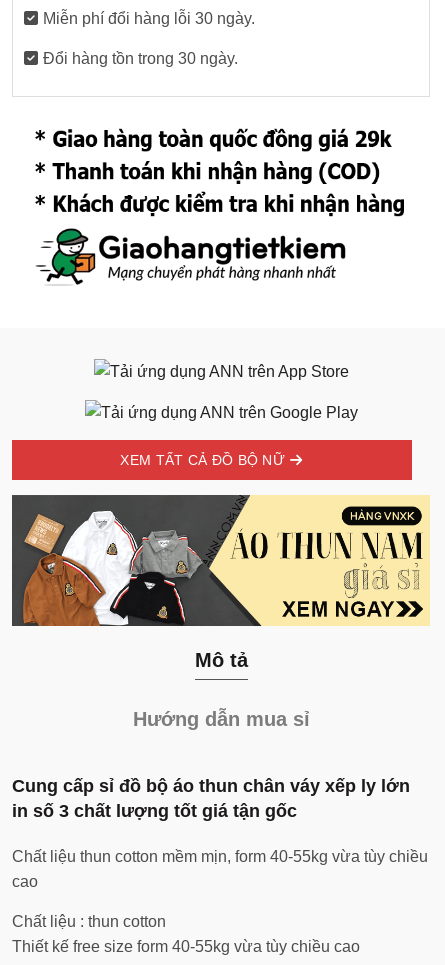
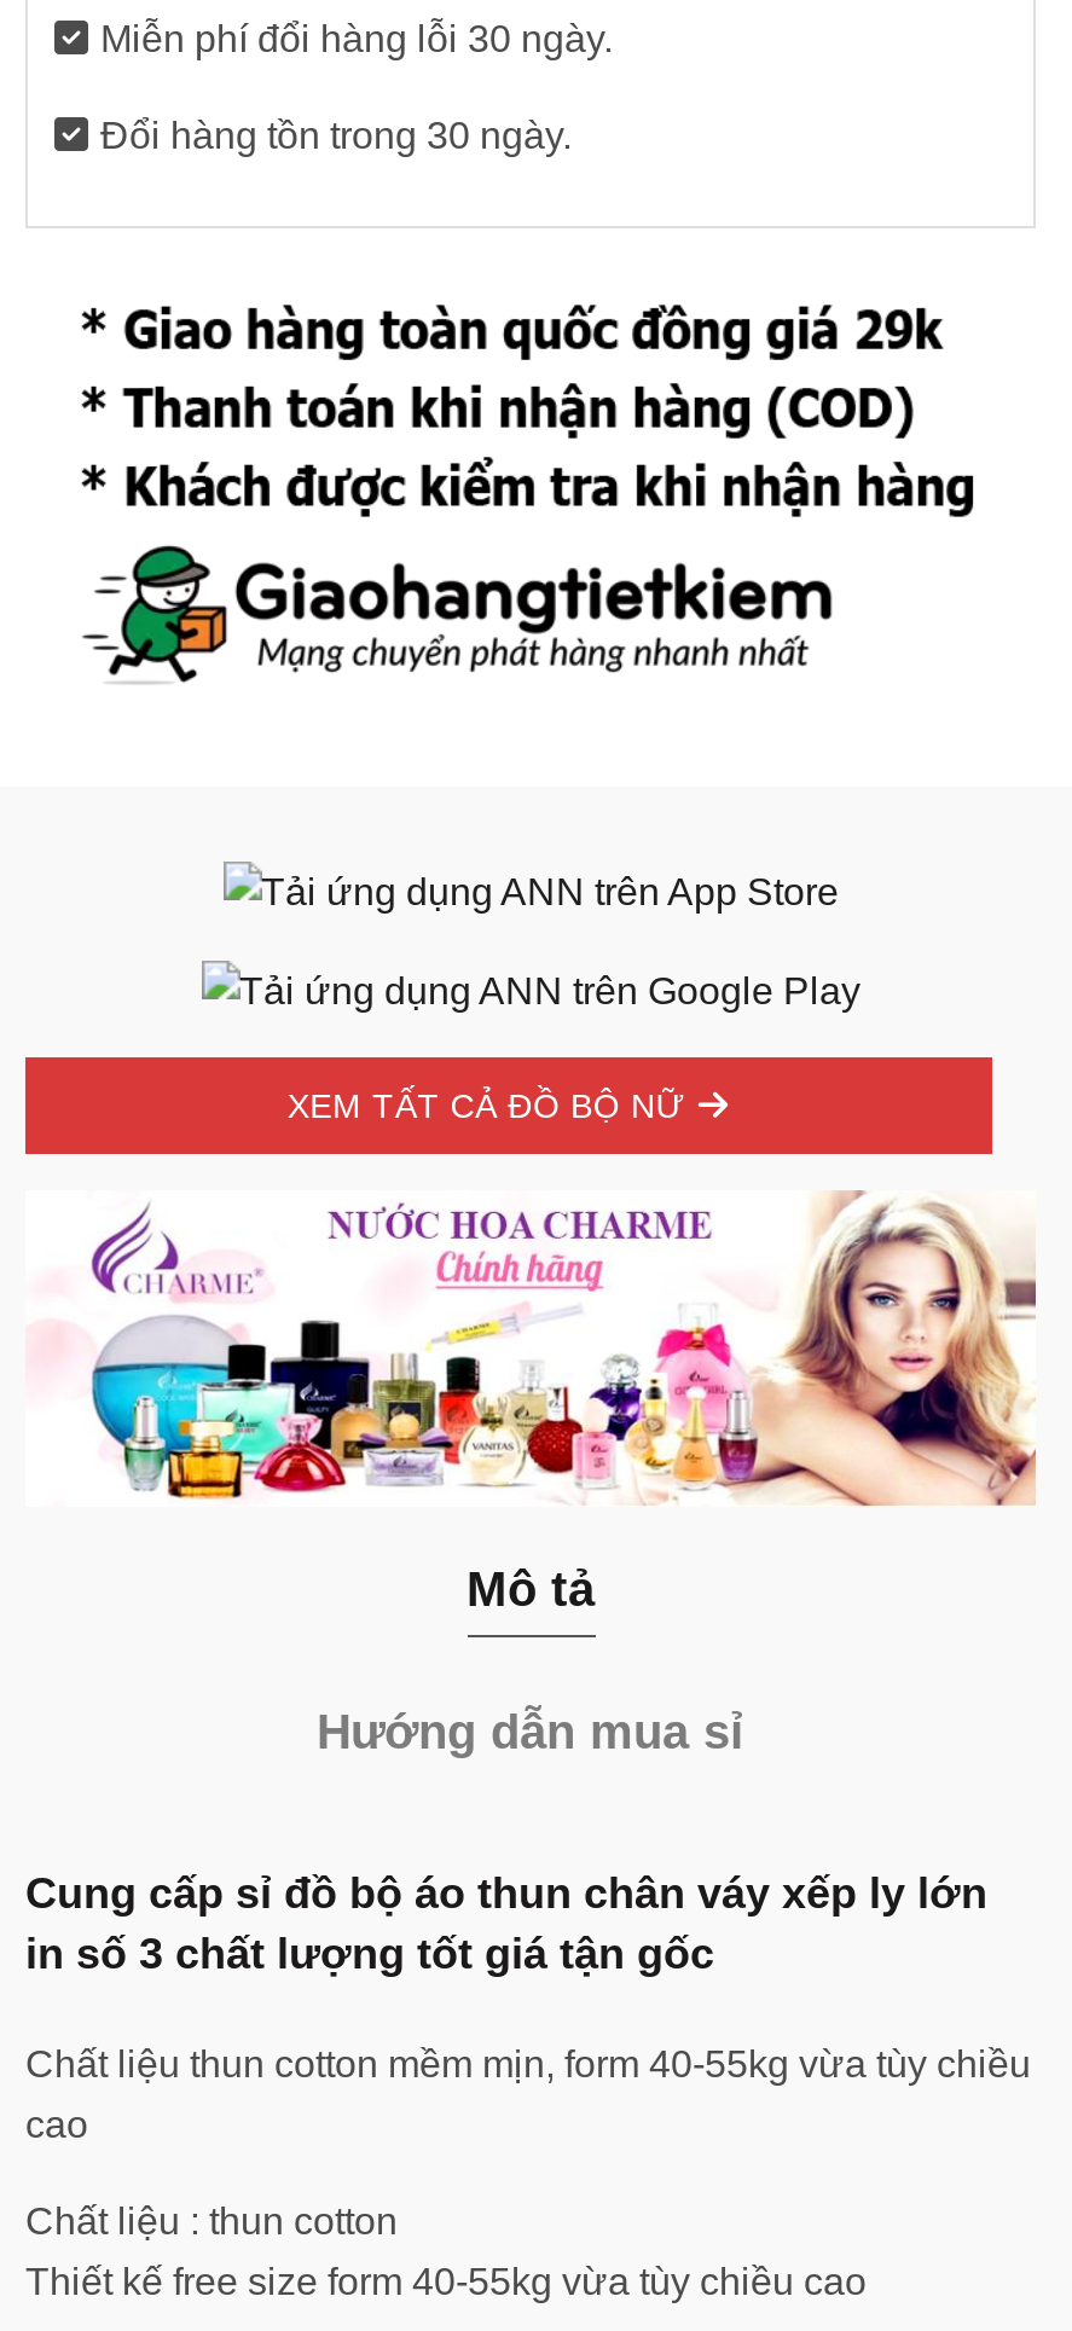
[11,494,430,627] [image] -> [25,1190,1038,1507] [image]

